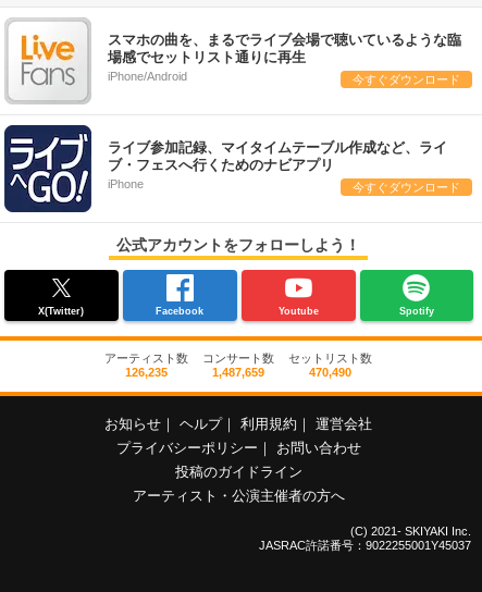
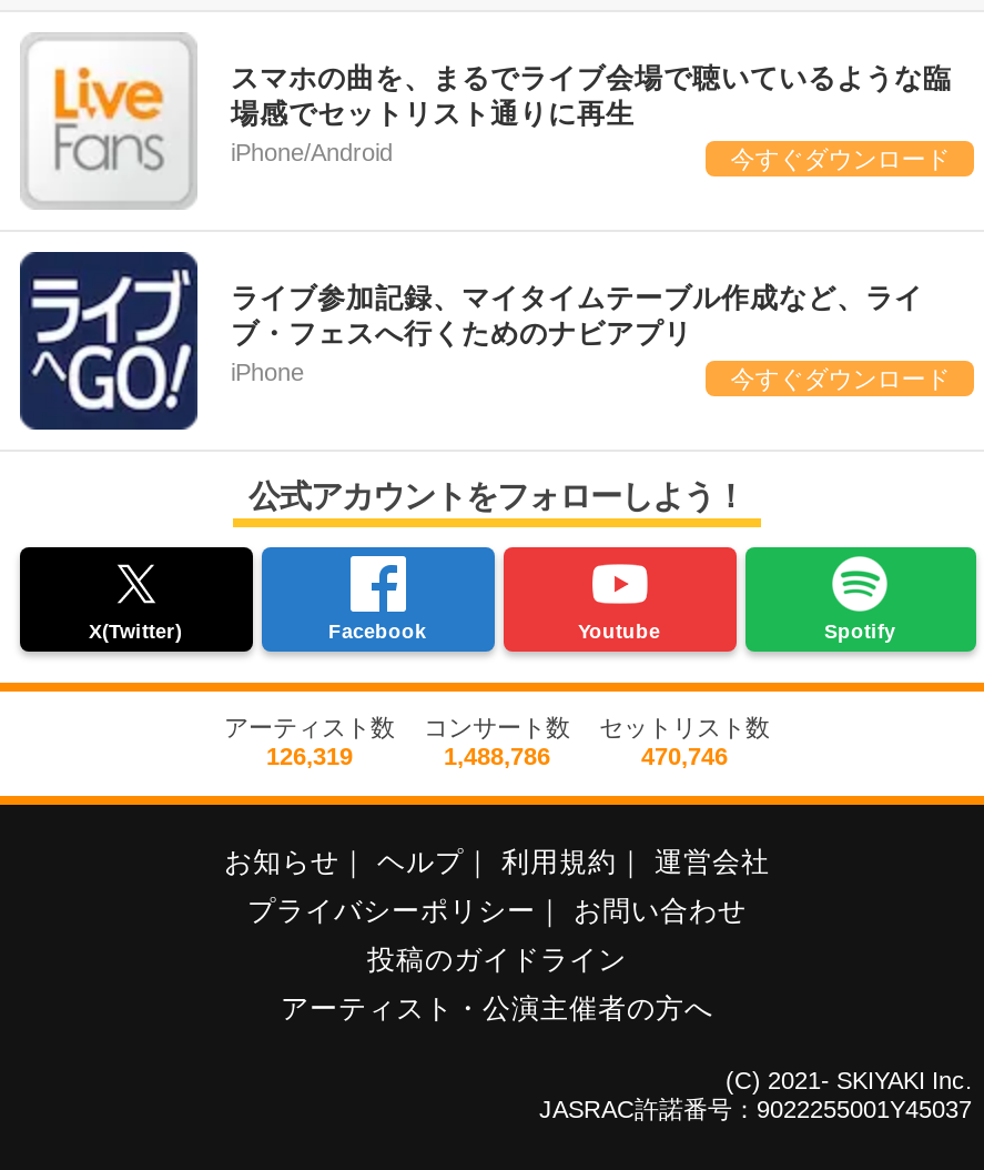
[125,366,168,379] 126,235 -> [266,744,353,770] 126,319
[212,366,264,379] 1,487,659 -> [444,744,550,770] 1,488,786
[309,366,351,379] 470,490 -> [641,744,728,770] 470,746

